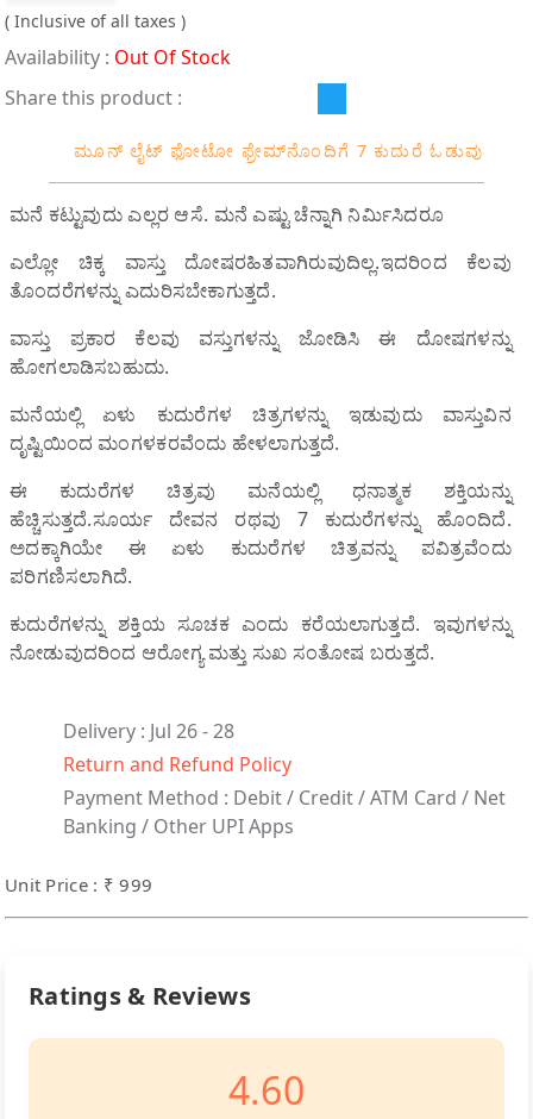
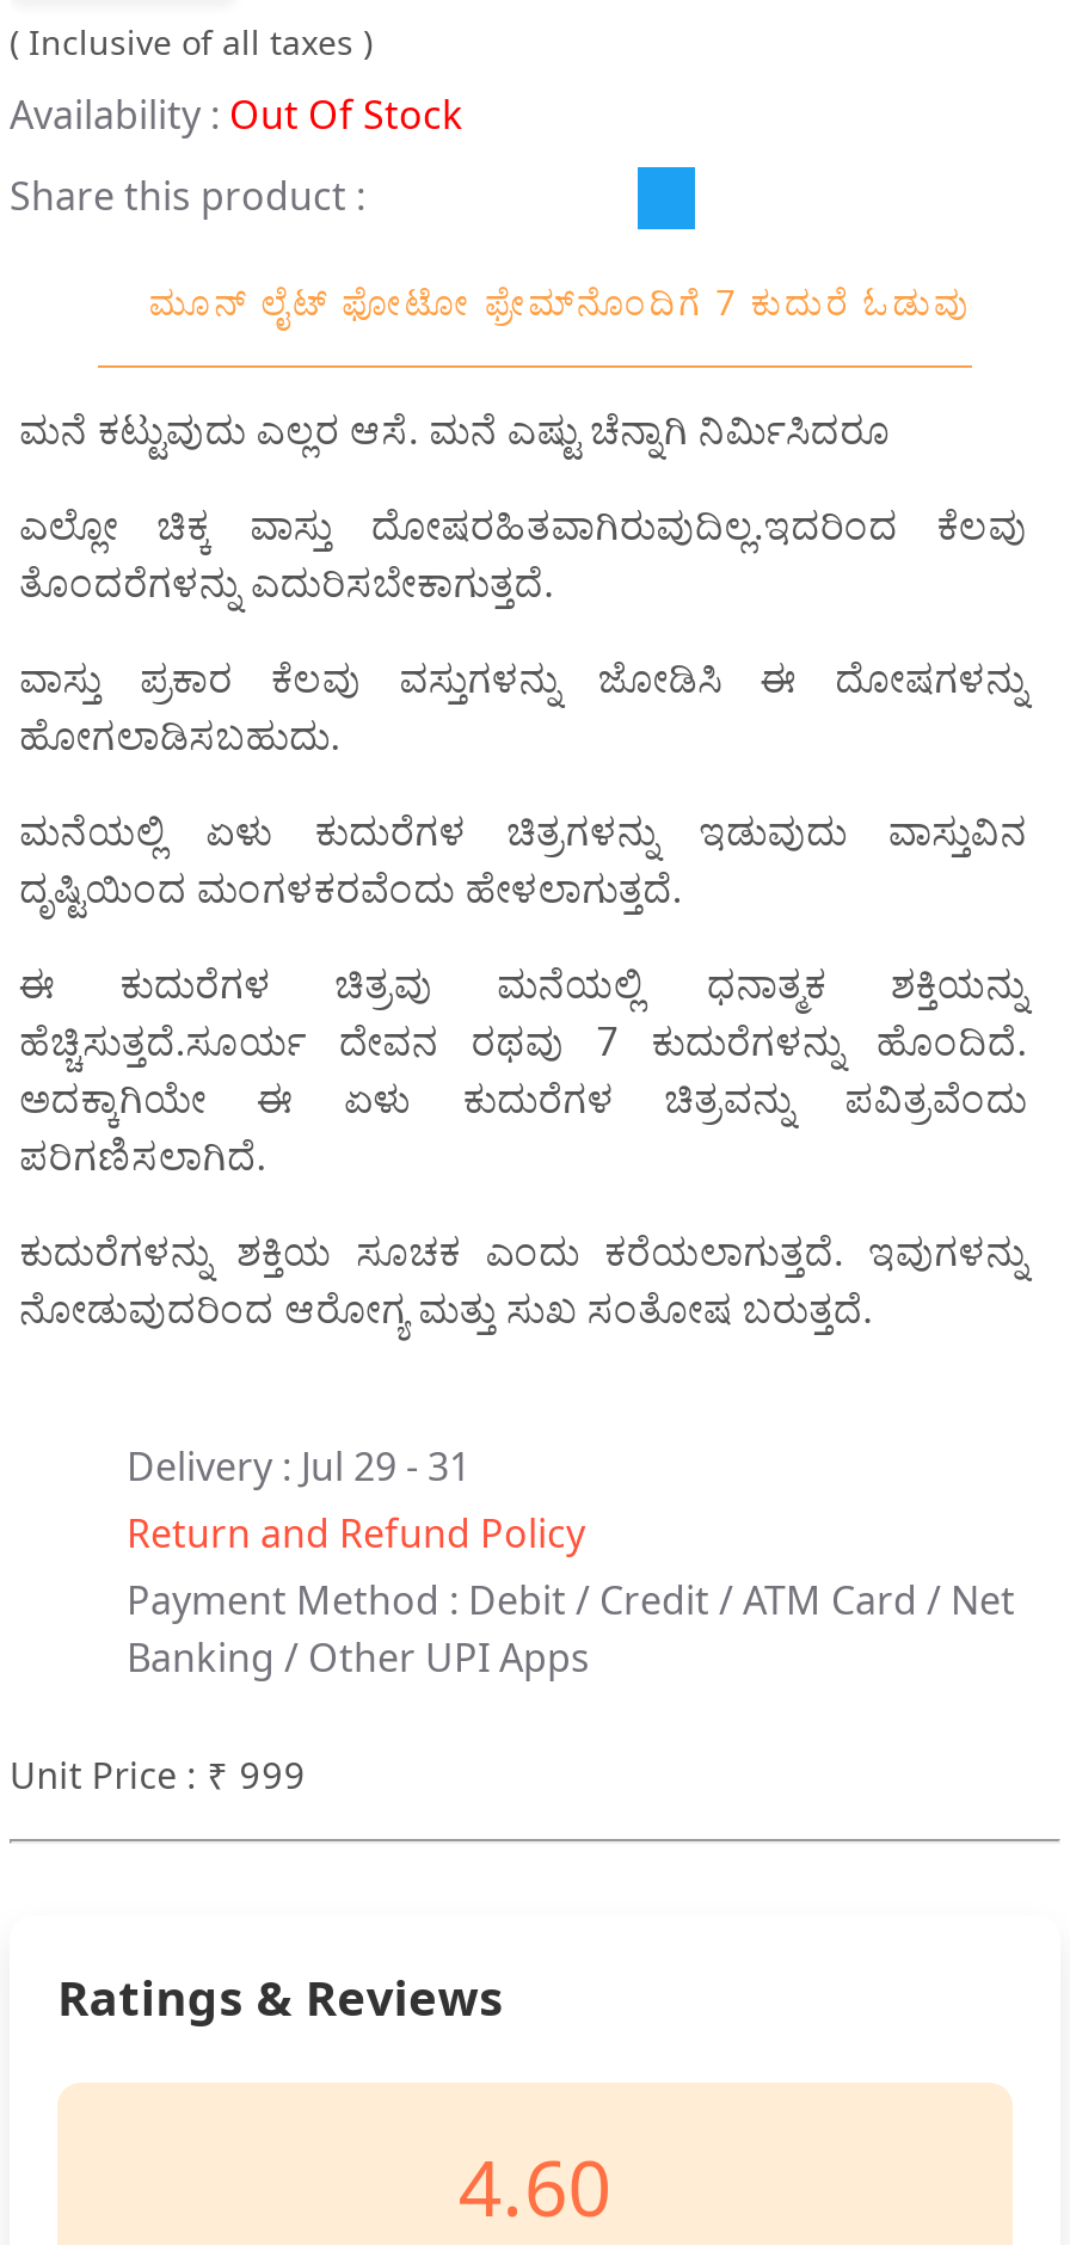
[63,717,234,744] Delivery : Jul 26 - 28 -> [127,1439,471,1492] Delivery : Jul 29 - 31

